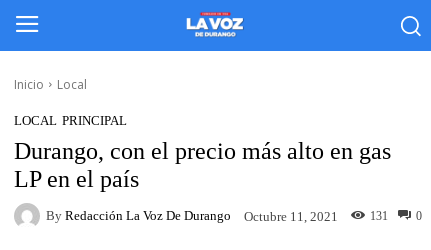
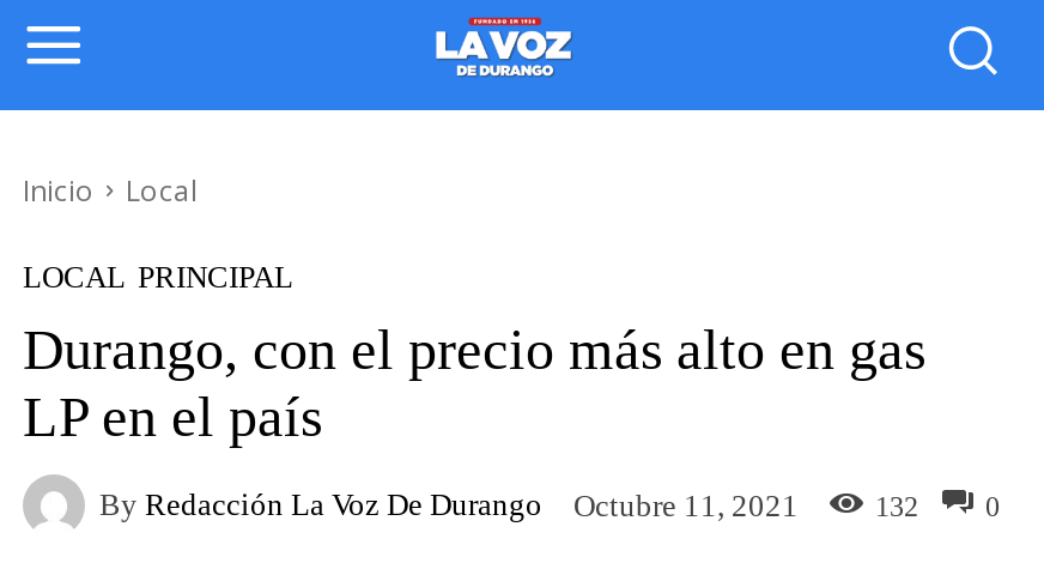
[370,209,422,223] 131 0 -> [875,488,1000,522] 132 0

